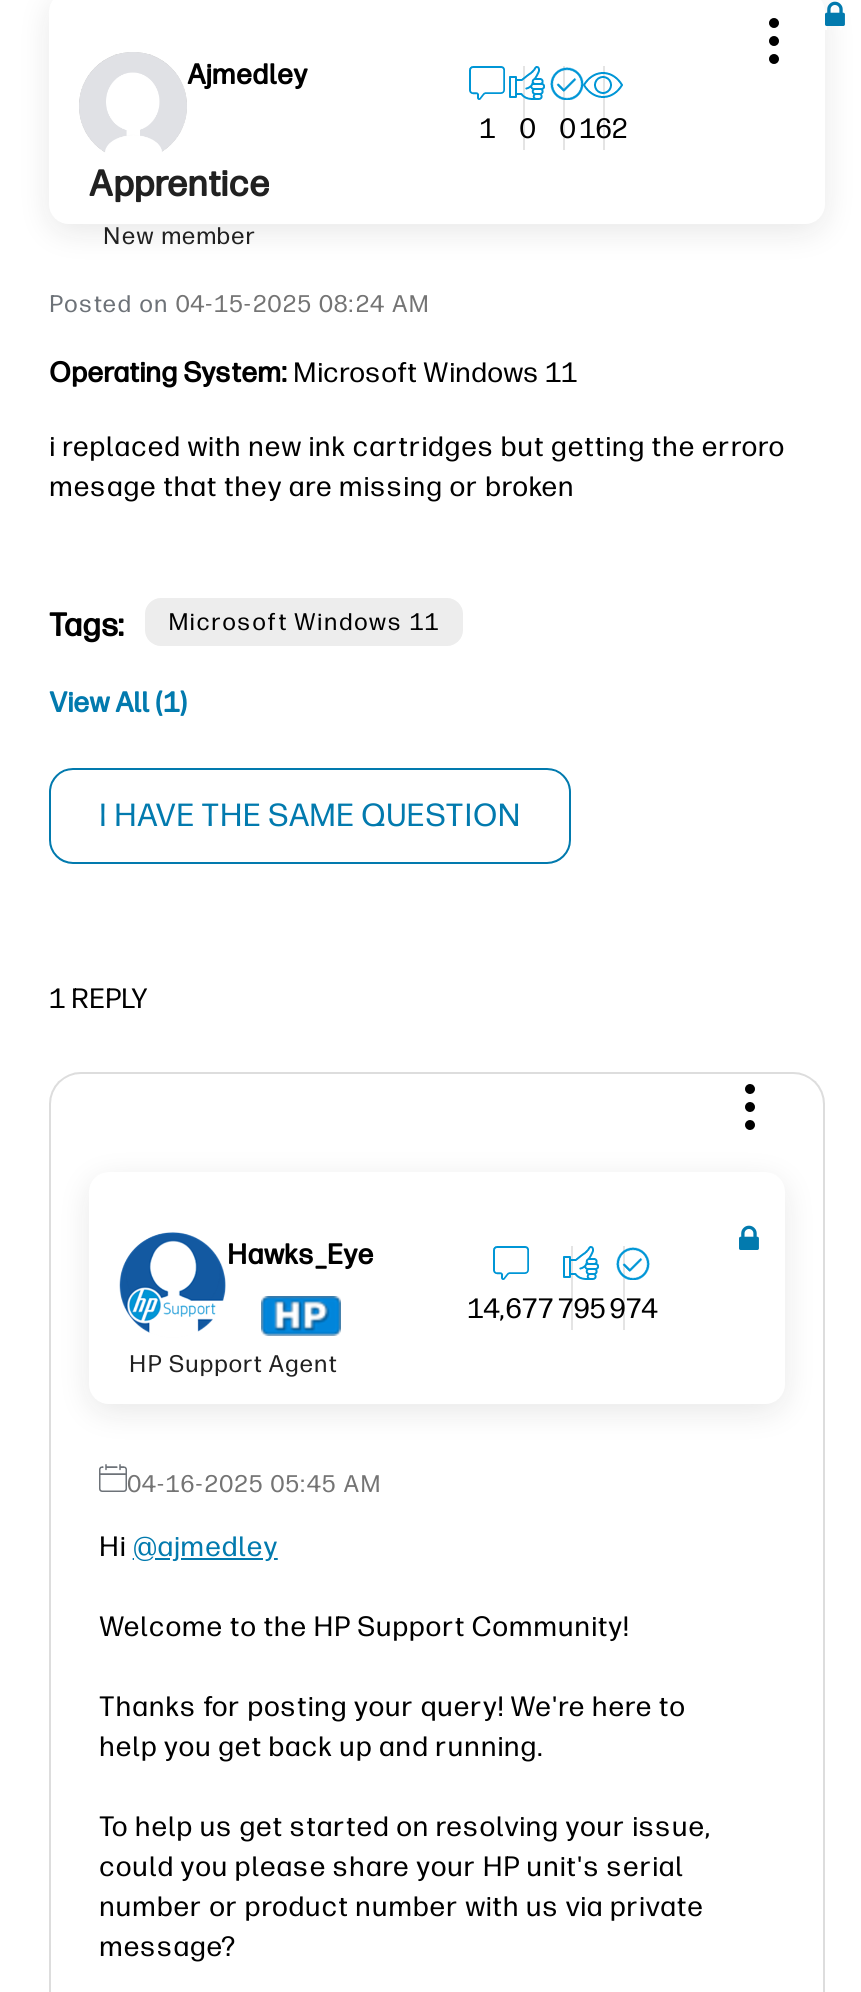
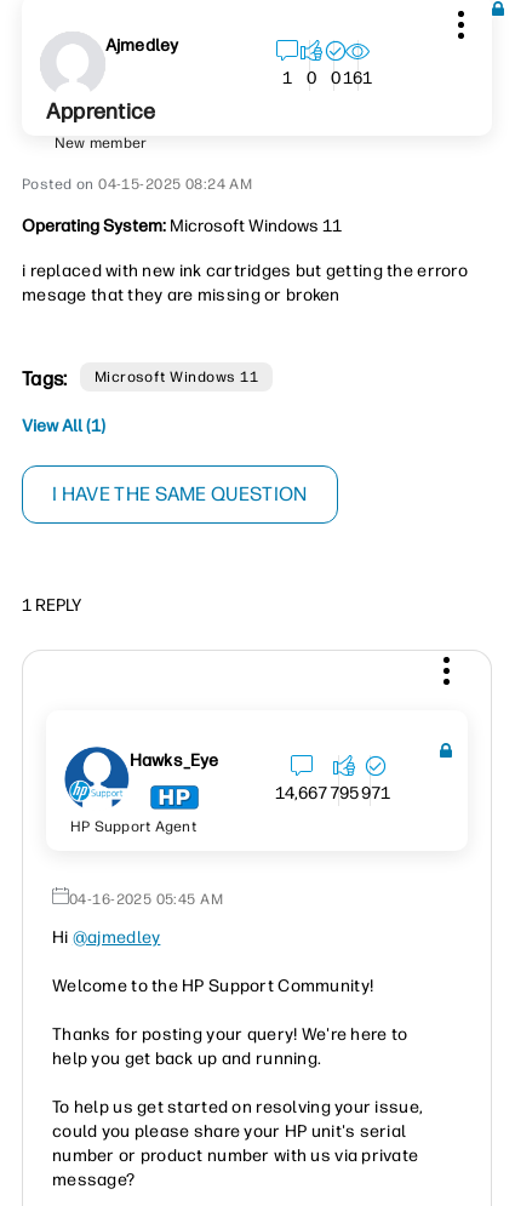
[479,111,627,146] 1 0 0 162 -> [282,67,372,88] 1 0 0 161
[467,1292,657,1326] 14,677 795 974 -> [275,783,390,804] 14,667 795 971

